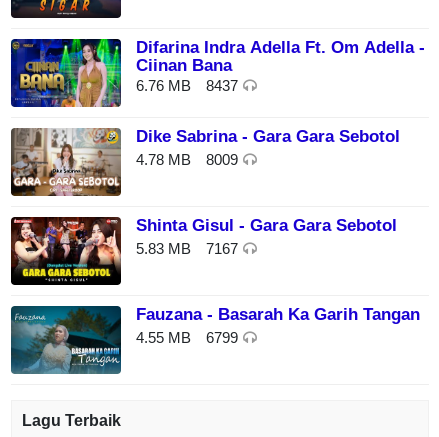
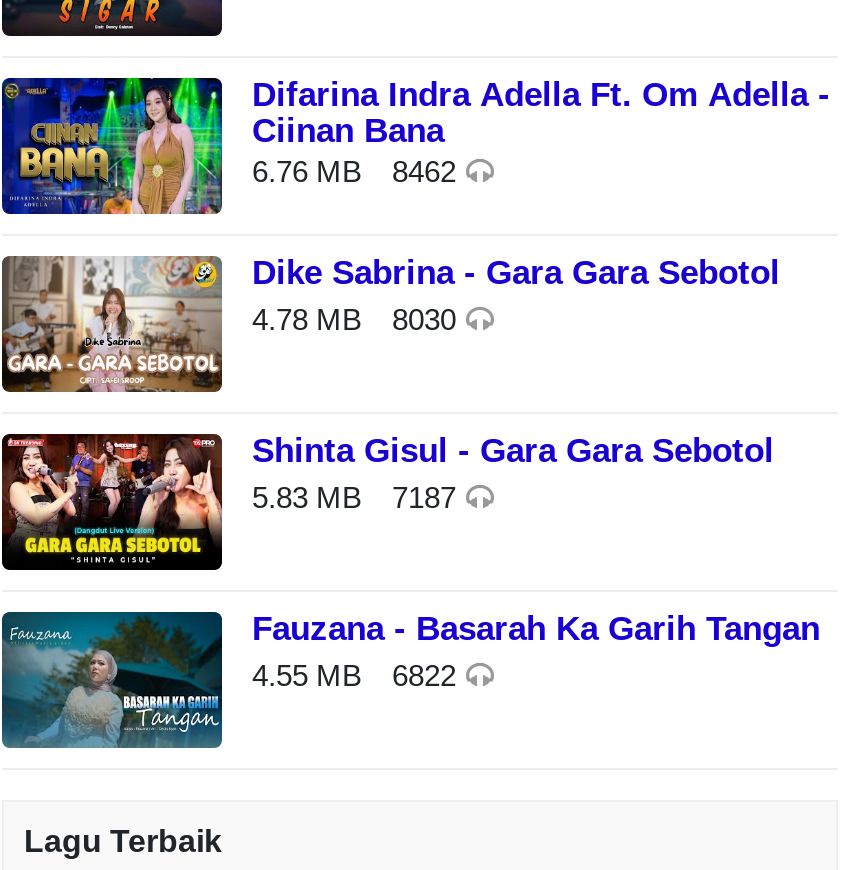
[136,76,238,93] 6.76 MB 8437 -> [252,153,456,187] 6.76 MB 8462
[136,150,238,167] 4.78 MB 8009 -> [252,301,456,335] 4.78 MB 8030
[136,239,238,256] 5.83 MB 7167 -> [252,479,456,513] 5.83 MB 7187
[136,328,238,345] 4.55 MB 6799 -> [252,657,456,691] 4.55 MB 6822

